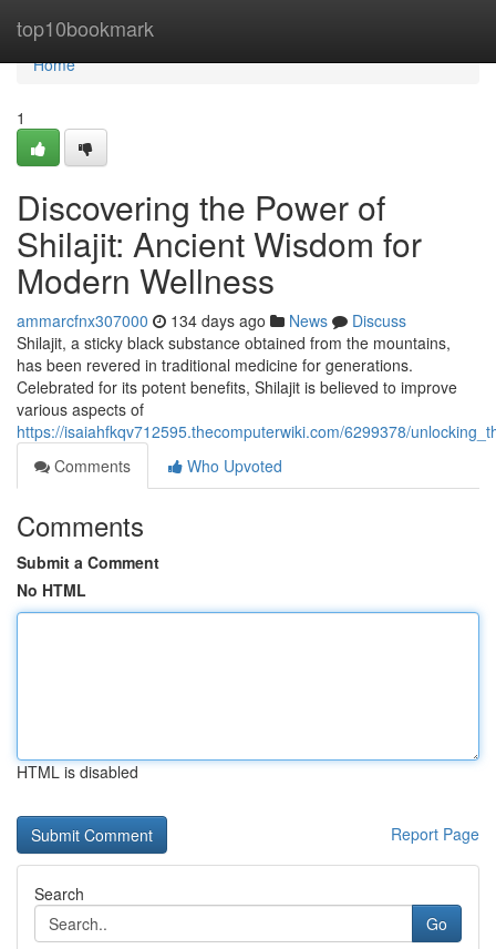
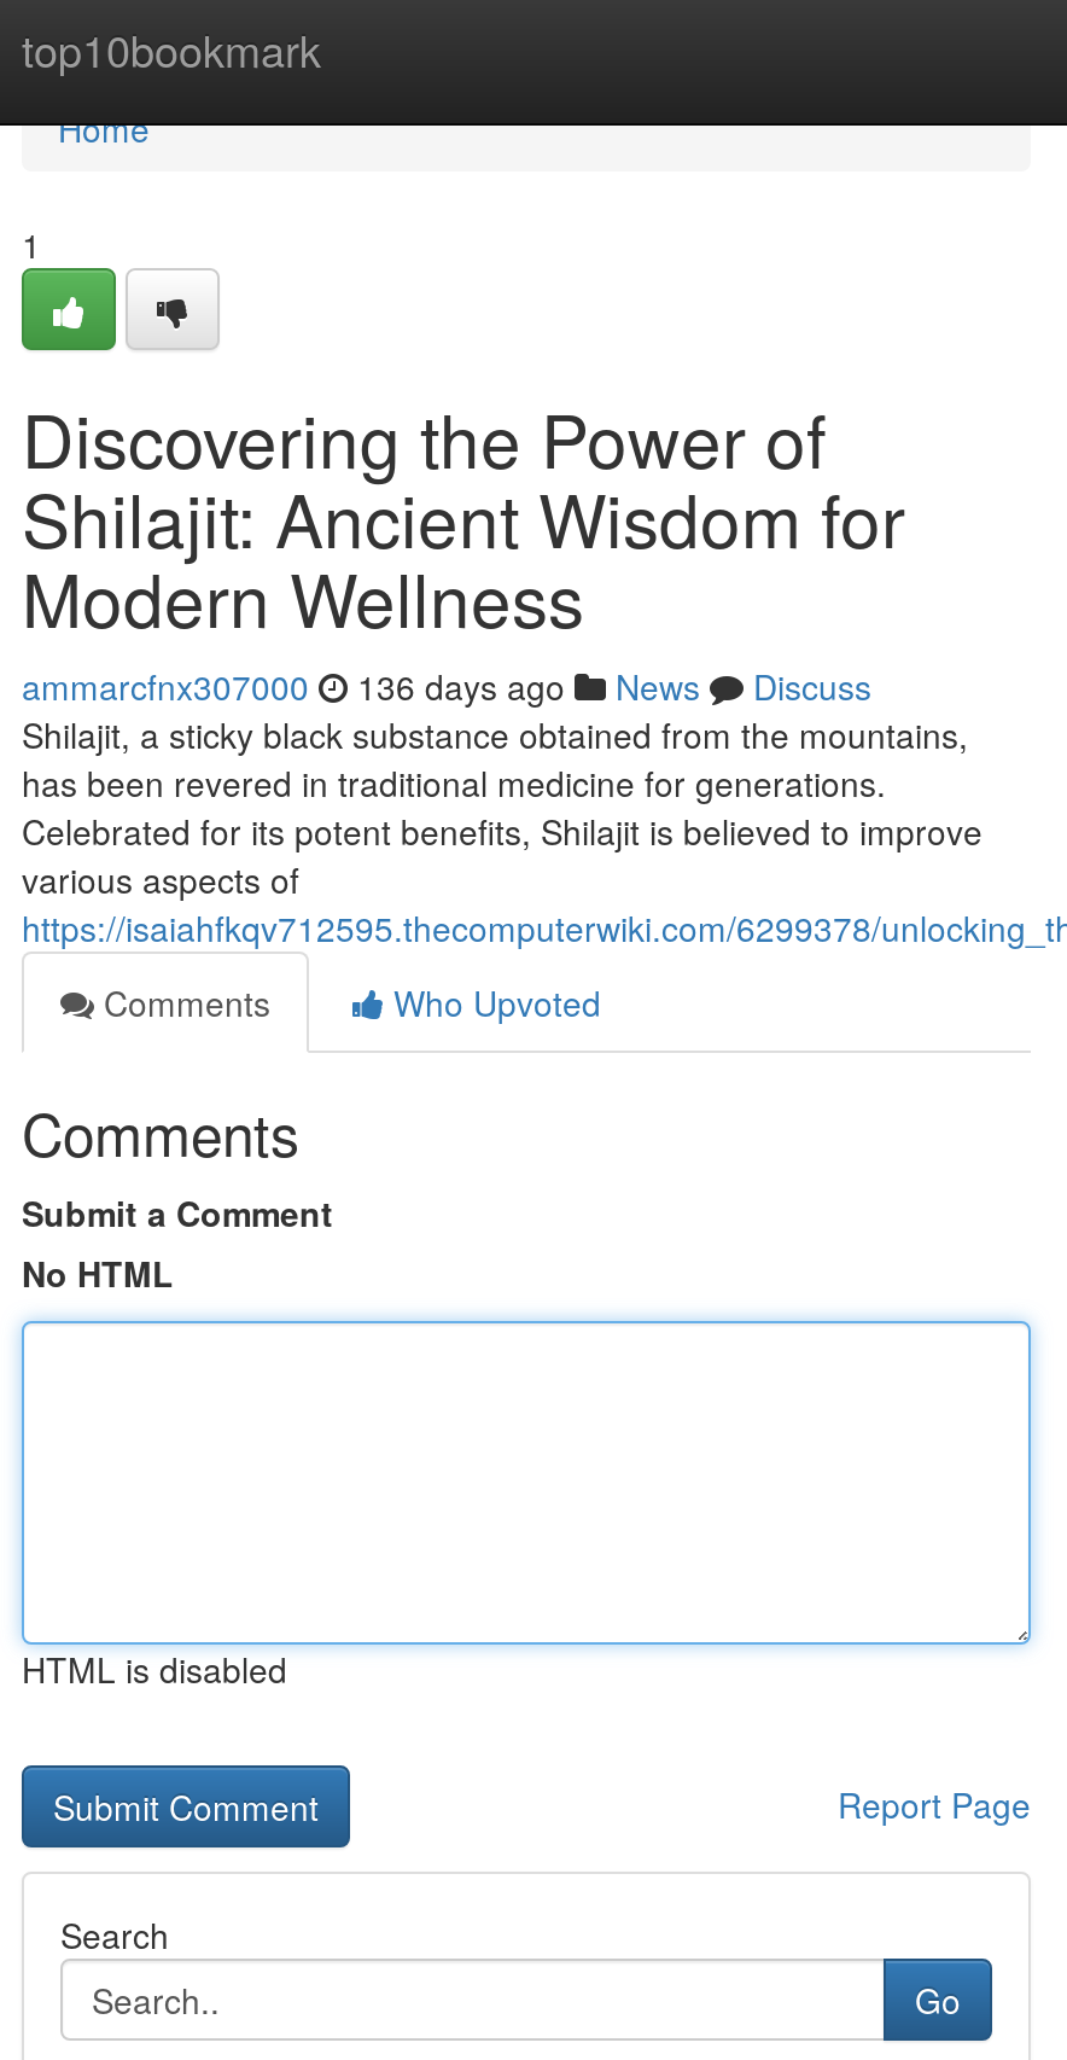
[17,309,406,331] ammarcfnx307000 134 days ago News Discuss -> [22,662,871,710] ammarcfnx307000 136 days ago News Discuss

